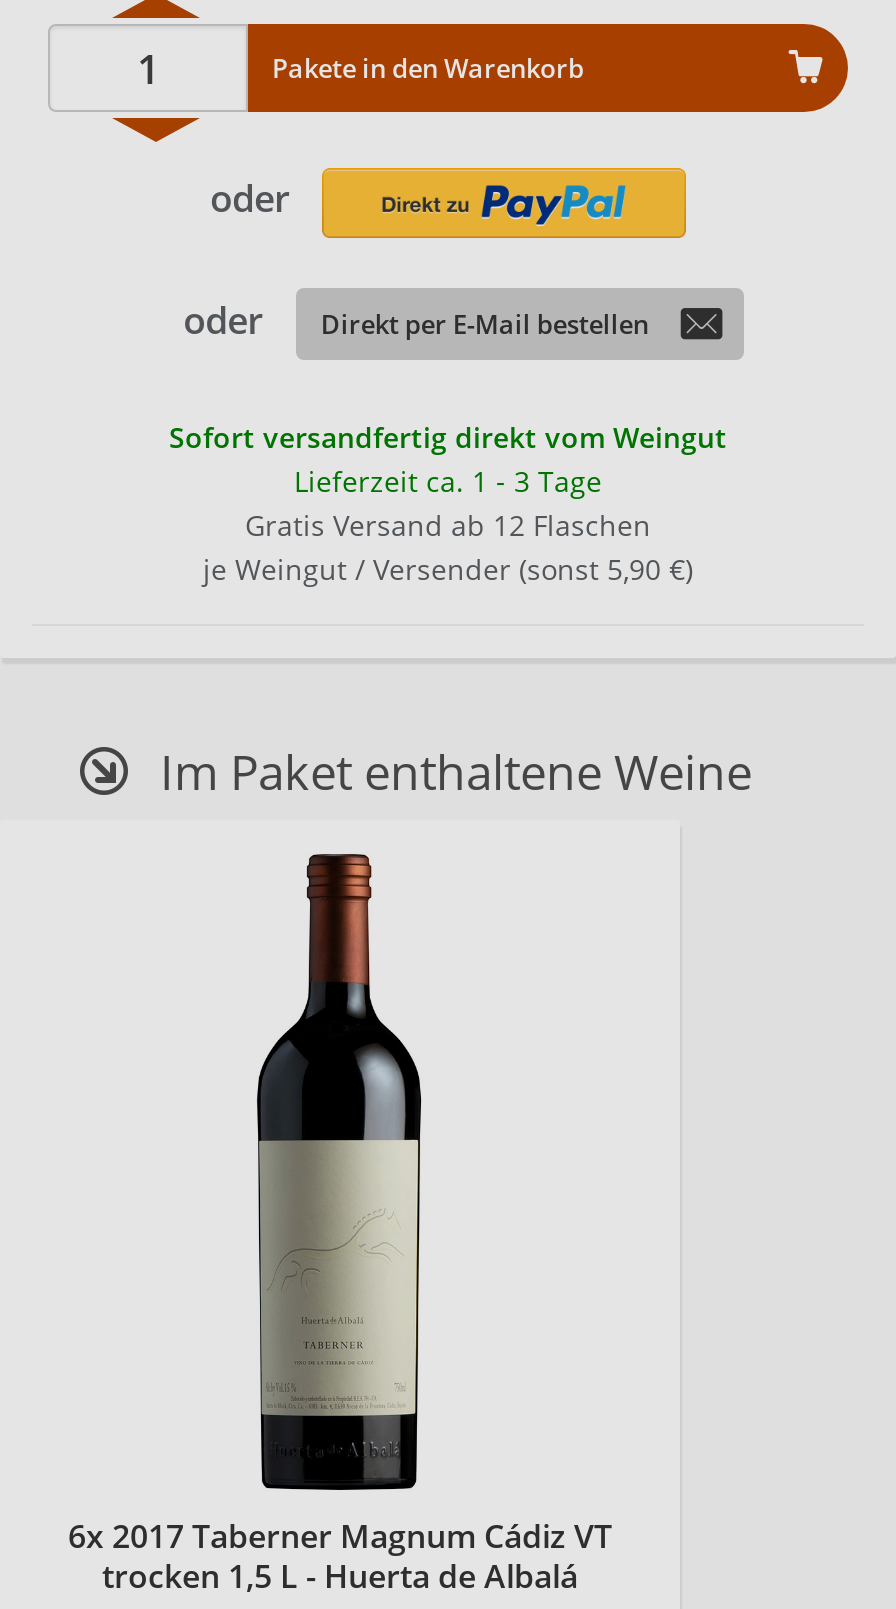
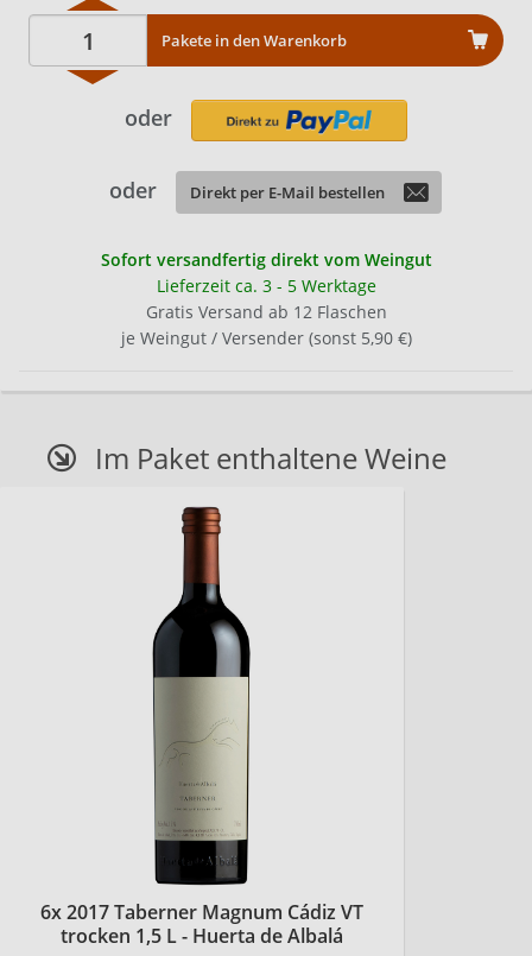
[294,462,602,500] Lieferzeit ca. 1 - 3 Tage -> [156,274,376,297] Lieferzeit ca. 3 - 5 Werktage

